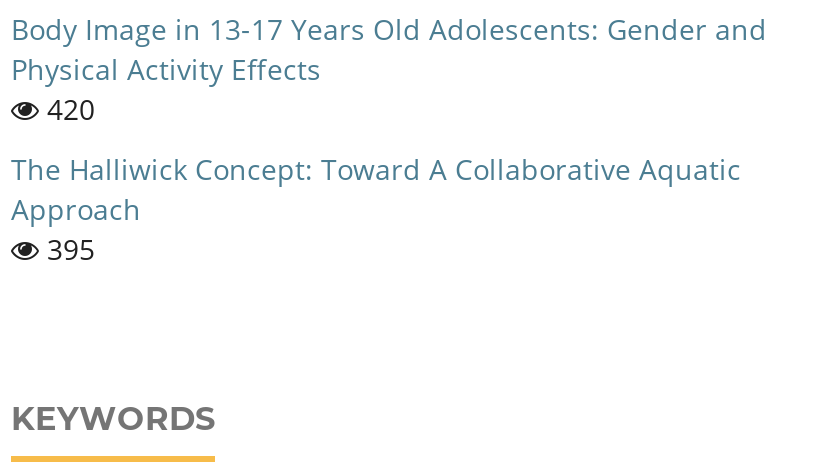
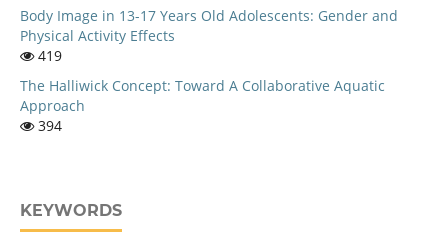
[39,89,95,127] 420 -> [34,46,62,65] 419
[39,229,95,267] 395 -> [34,116,62,135] 394

